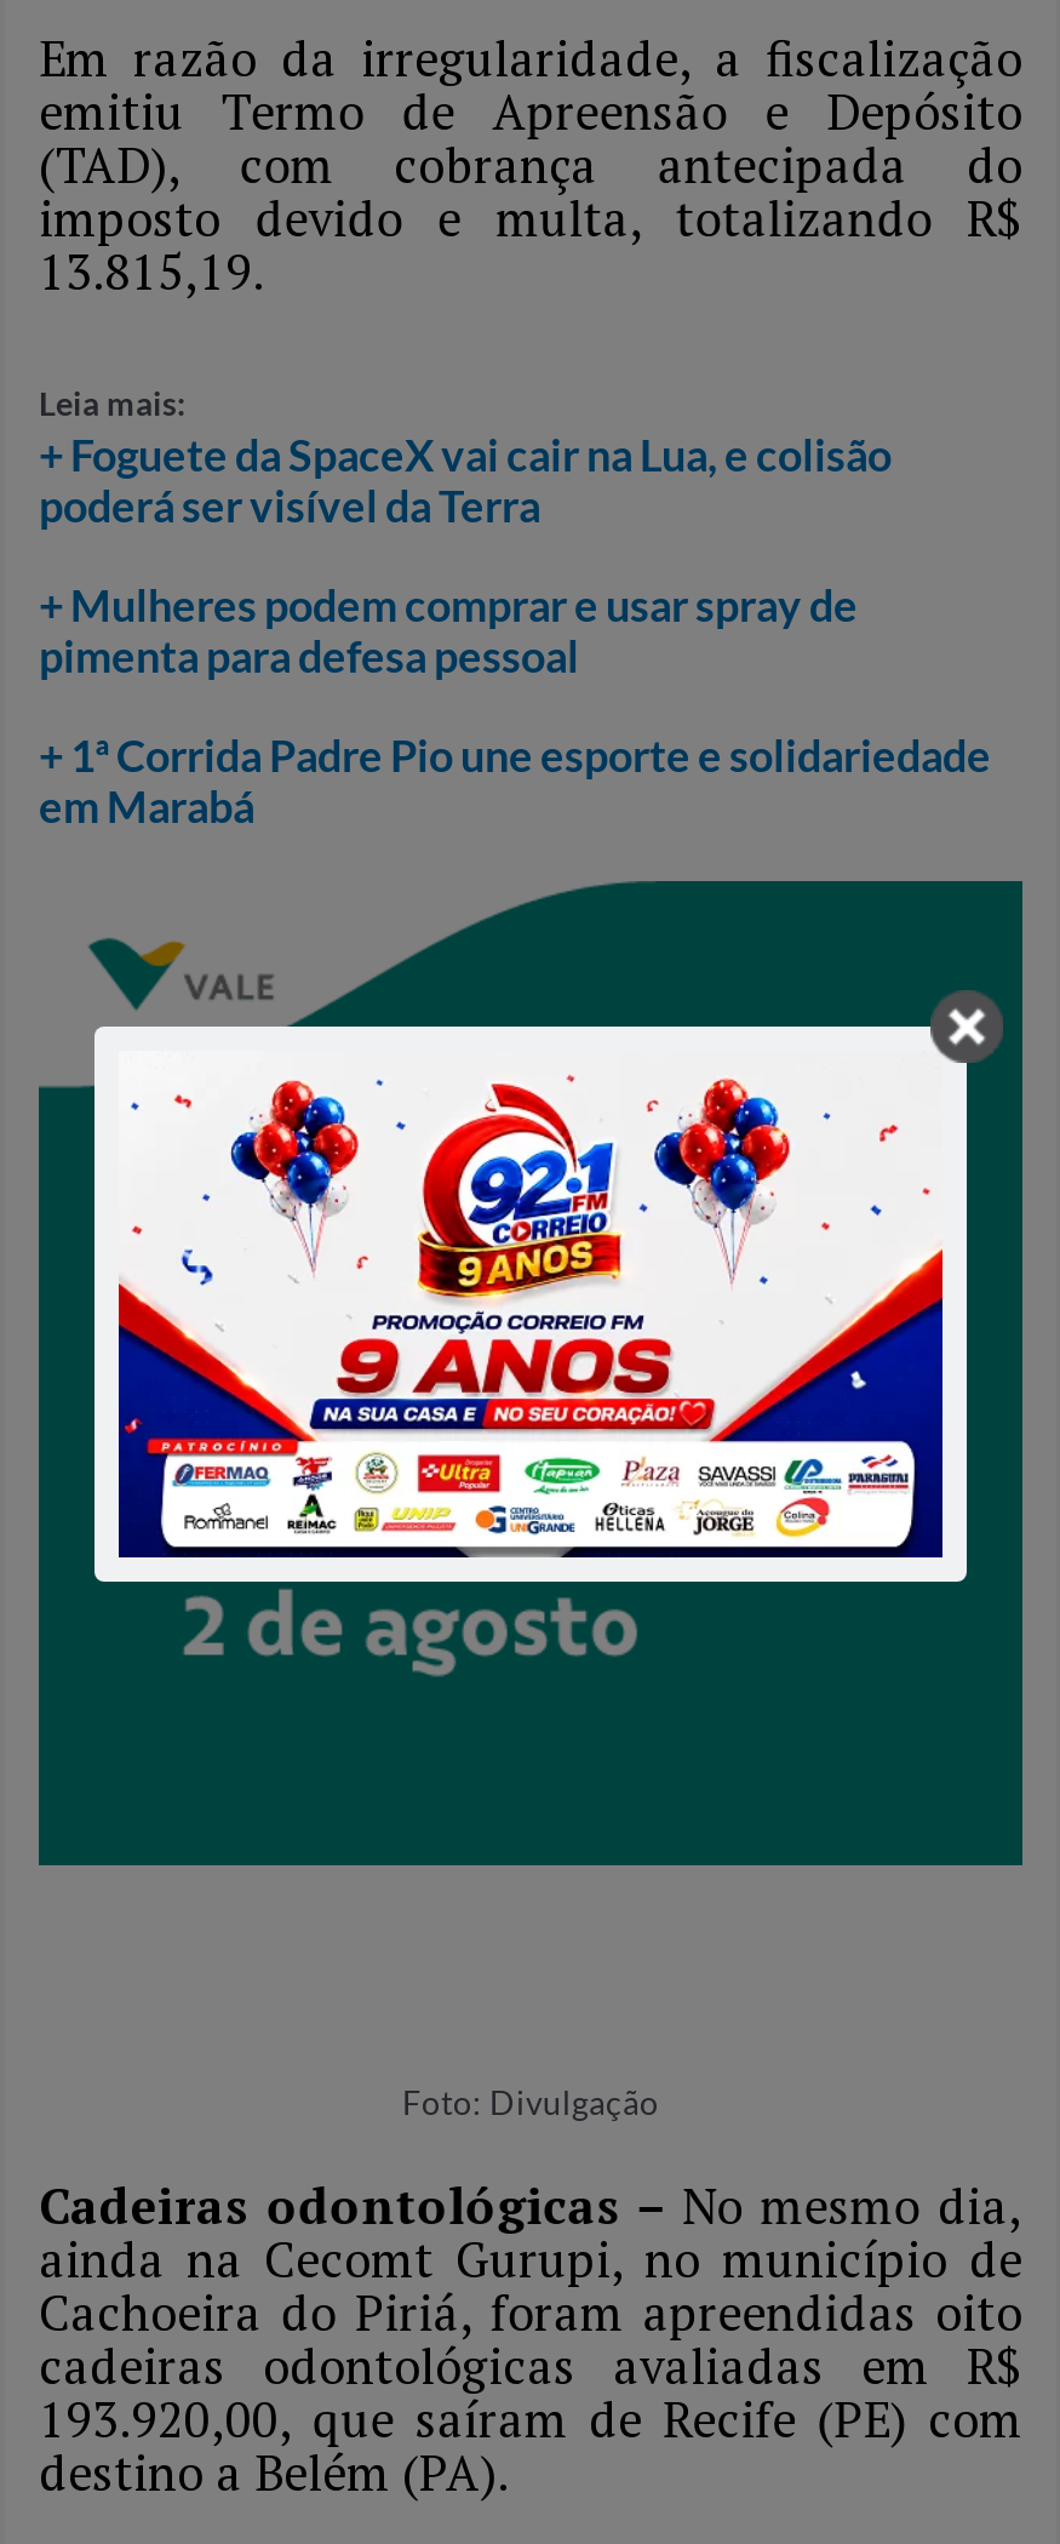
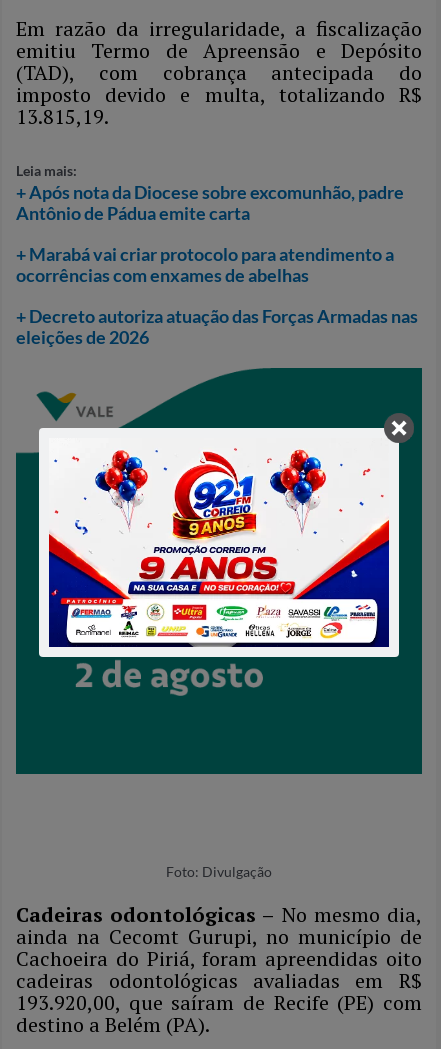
[39,428,892,533] + Foguete da SpaceX vai cair na Lua, e colisão | poderá ser visível da Terra -> [16,181,404,224] + Após nota da Diocese sobre excomunhão, padre | Antônio de Pádua emite carta
[39,579,858,683] + Mulheres podem comprar e usar spray de | pimenta para defesa pessoal -> [16,243,394,286] + Marabá vai criar protocolo para atendimento a | ocorrências com enxames de abelhas
[39,729,991,833] + 1ª Corrida Padre Pio une esporte e solidariedade | em Marabá -> [16,305,418,348] + Decreto autoriza atuação das Forças Armadas nas | eleições de 2026

